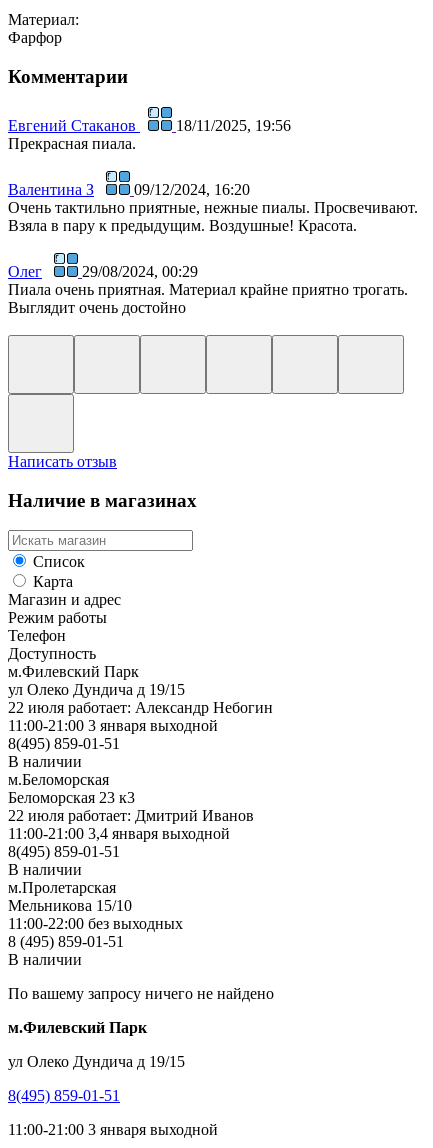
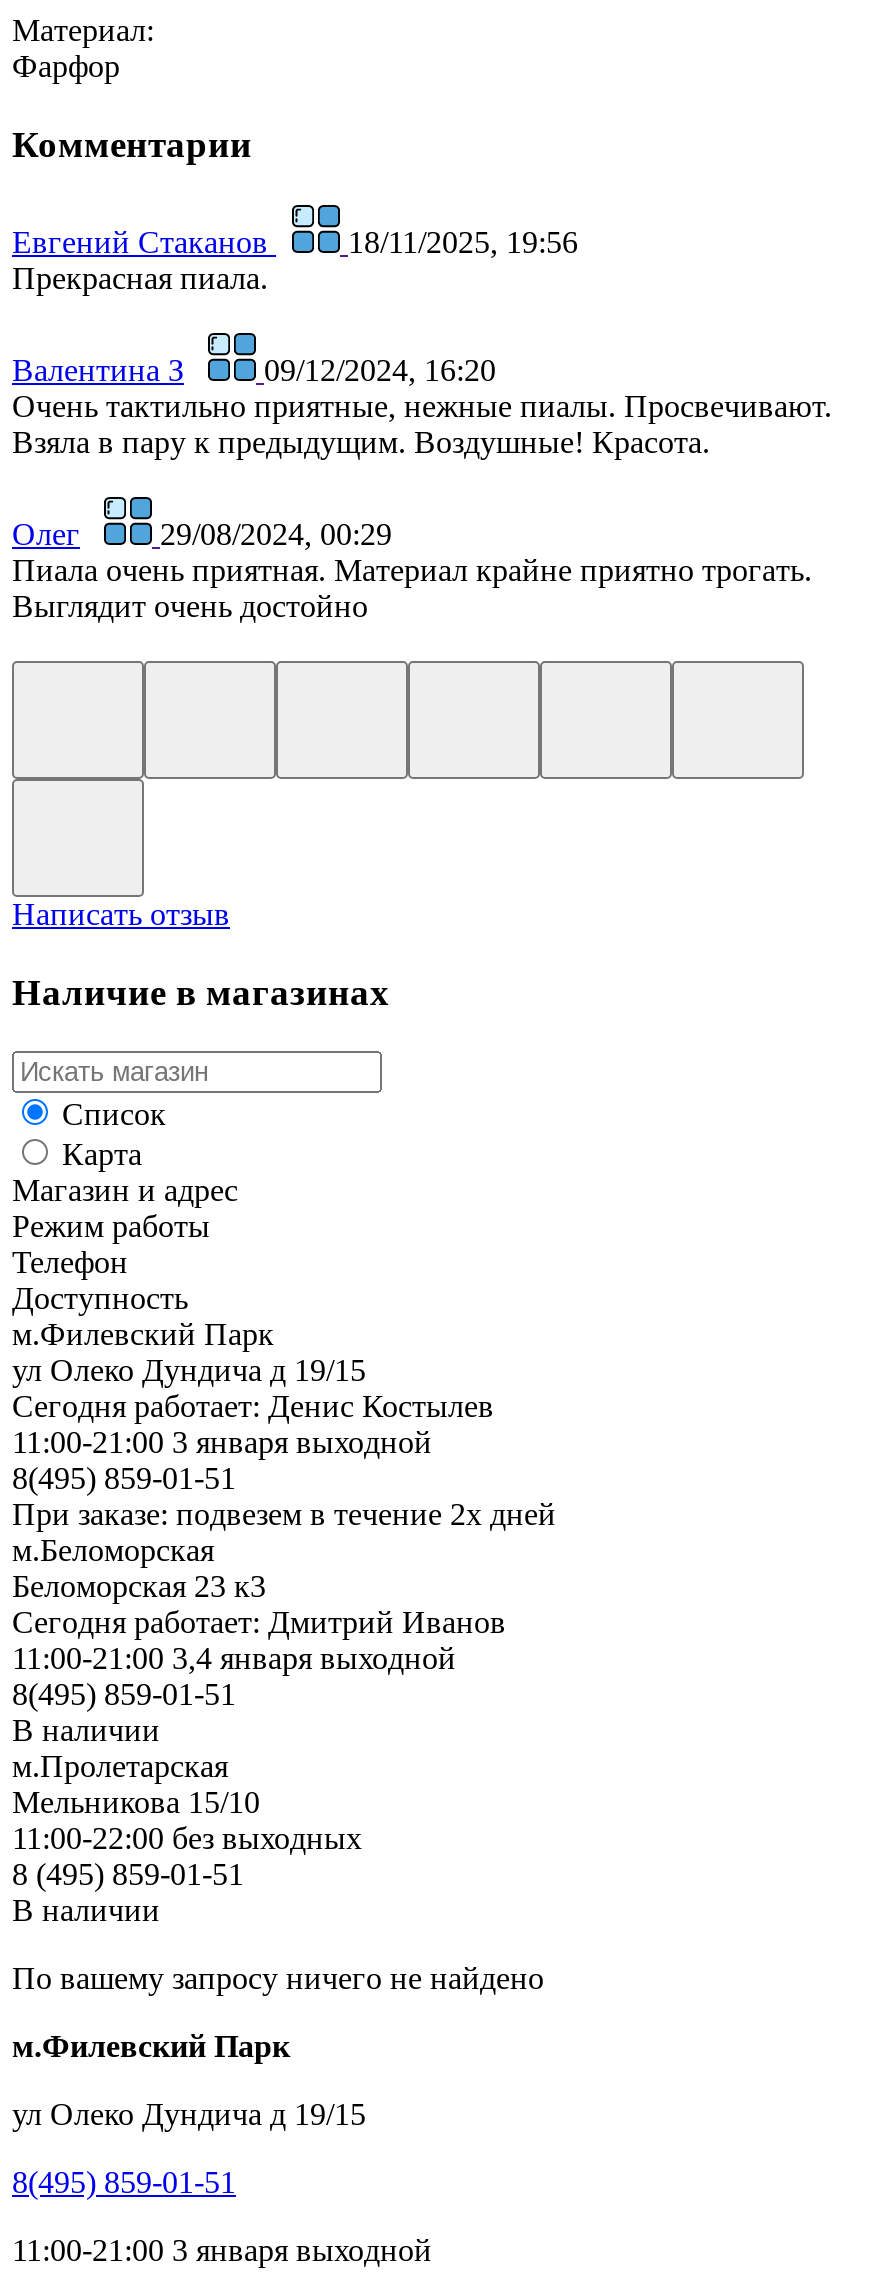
[8,699,273,716] 22 июля работает: Александр Небогин -> [12,1390,494,1424] Сегодня работает: Денис Костылев
[8,753,82,770] В наличии -> [12,1498,556,1532] При заказе: подвезем в течение 2х дней
[8,807,254,824] 22 июля работает: Дмитрий Иванов -> [12,1606,506,1640] Сегодня работает: Дмитрий Иванов

